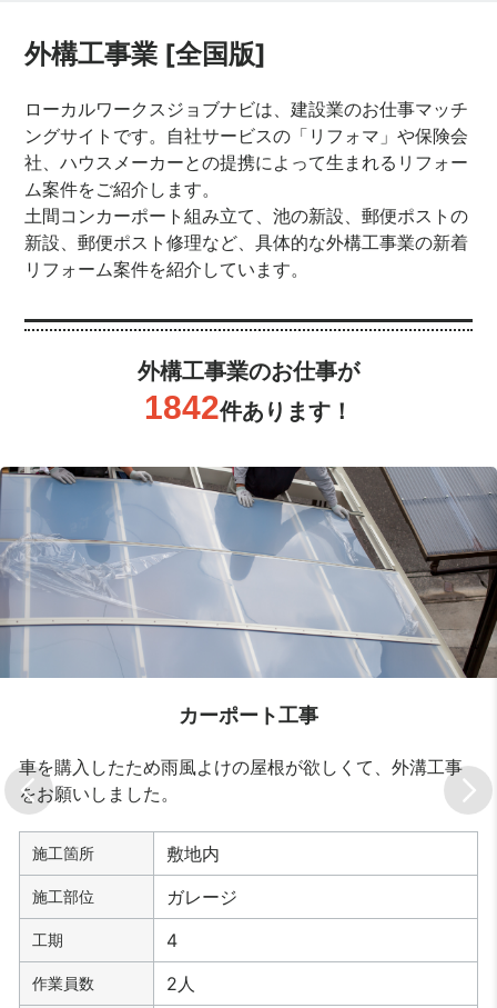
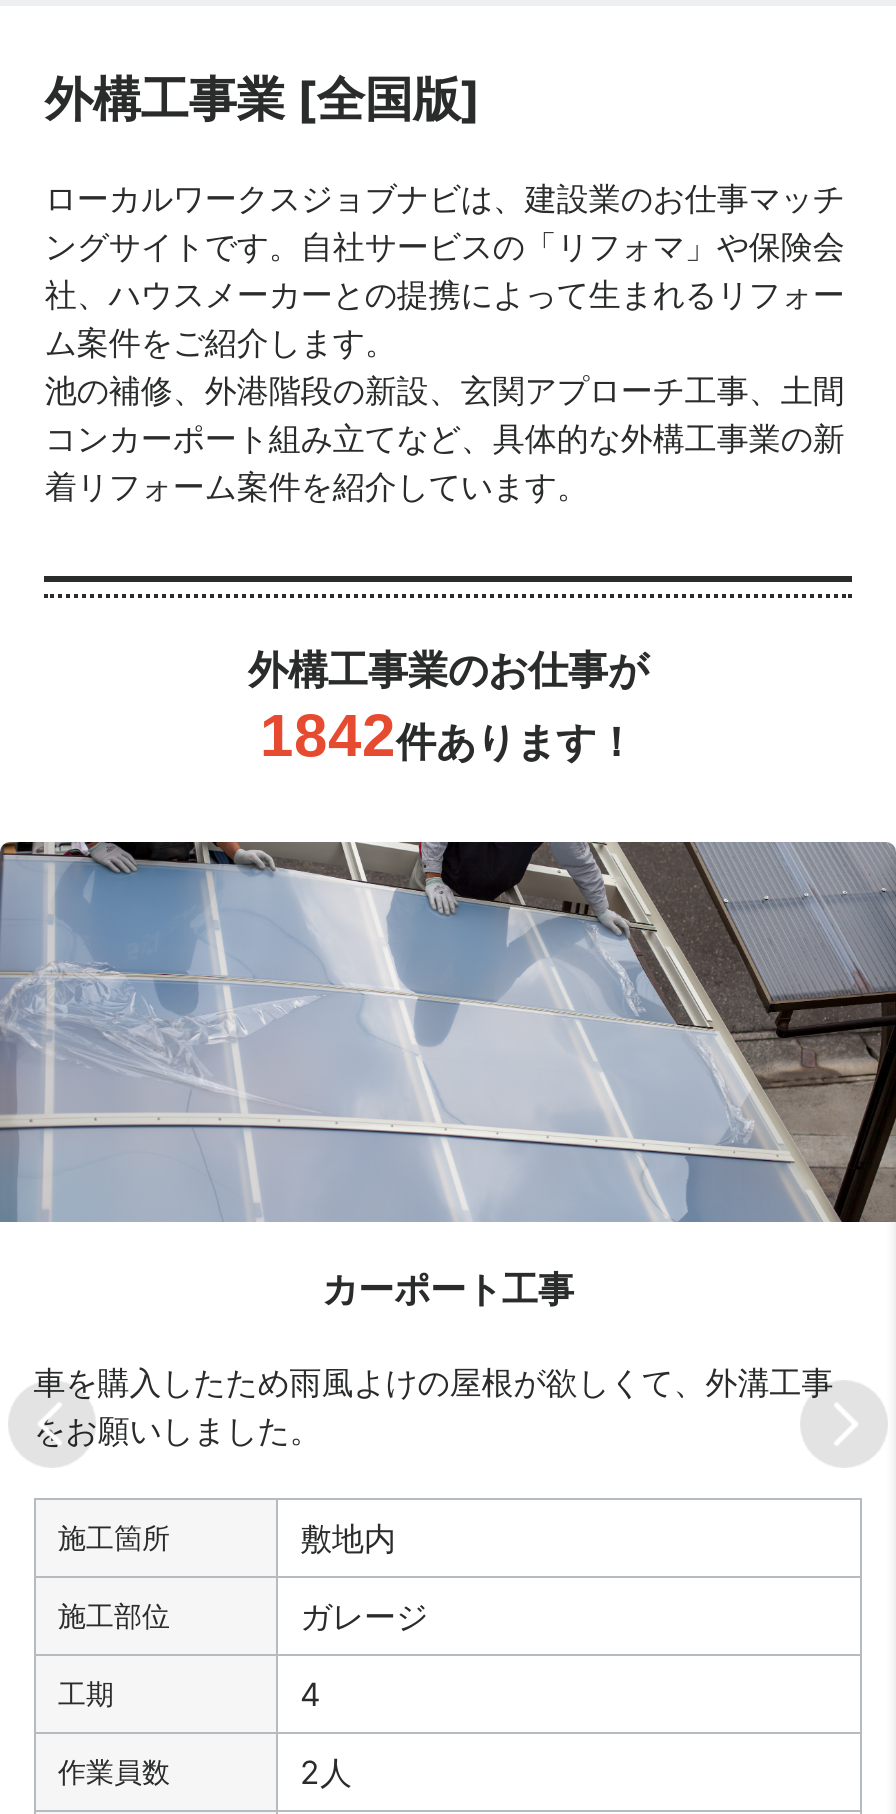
[25,204,469,280] 土間コンカーポート組み立て、池の新設、郵便ポストの | 新設、郵便ポスト修理など、具体的な外構工事業の新着 | リフォーム案件を紹介しています。 -> [45,370,845,506] 池の補修、外港階段の新設、玄関アプローチ工事、土間 | コンカーポート組み立てなど、具体的な外構工事業の新 | 着リフォーム案件を紹介しています。

